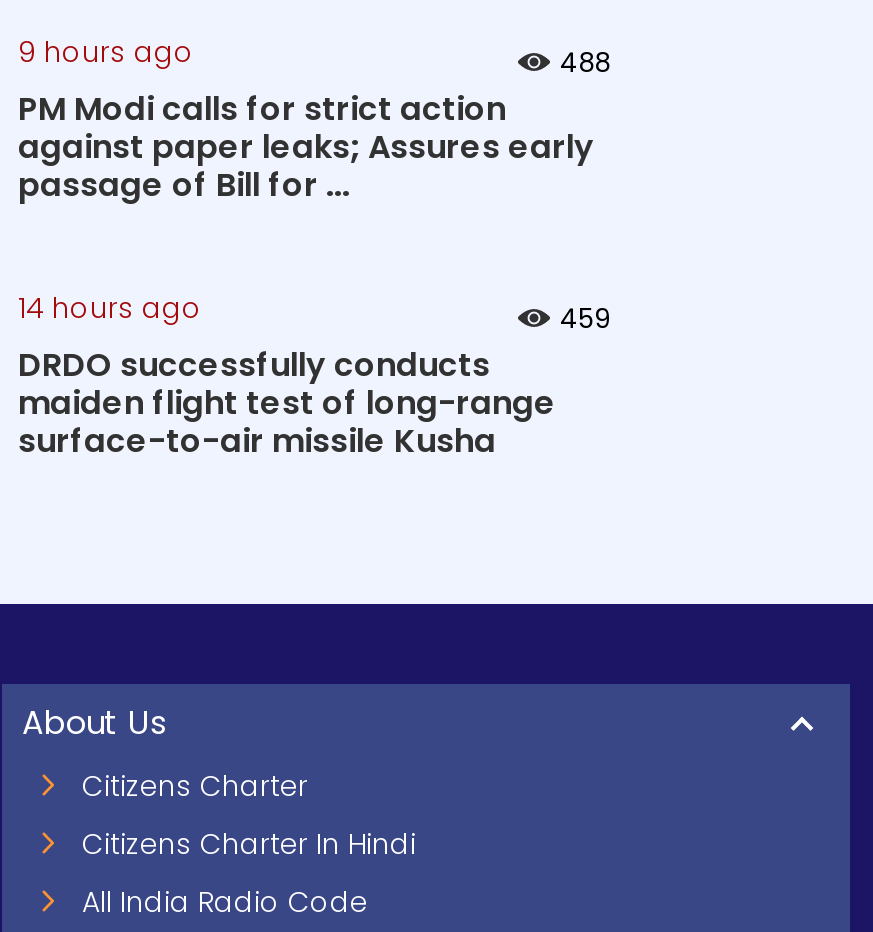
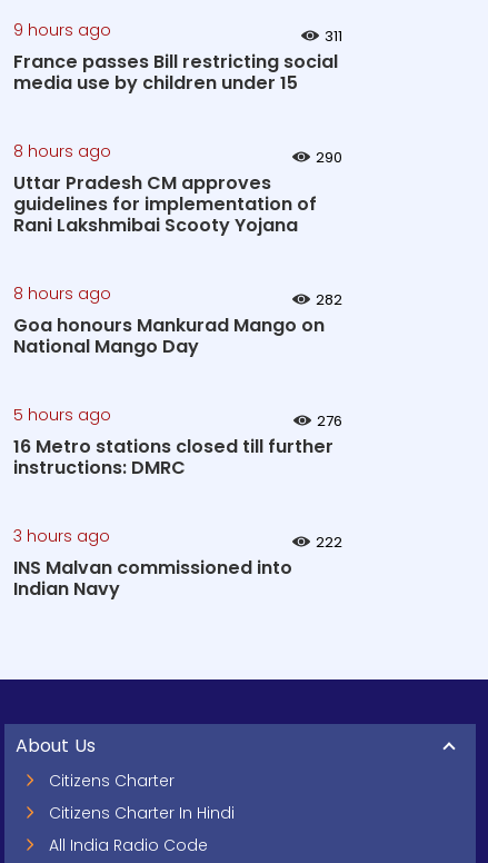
[18,43,610,464] 488 | PM Modi calls for strict action | against paper leaks; Assures early | passage of Bill for ... | 14 hours ago | 459 | DRDO successfully conducts | maiden flight test of long-range | surface-to-air missile Kusha -> [13,25,342,602] 311 | France passes Bill restricting social | media use by children under 15 | 8 hours ago | 290 | Uttar Pradesh CM approves | guidelines for implementation of | Rani Lakshmibai Scooty Yojana | 8 hours ago | 282 | Goa honours Mankurad Mango on | National Mango Day | 5 hours ago | 276 | 16 Metro stations closed till further | instructions: DMRC | 3 hours ago | 222 | INS Malvan commissioned into | Indian Navy

